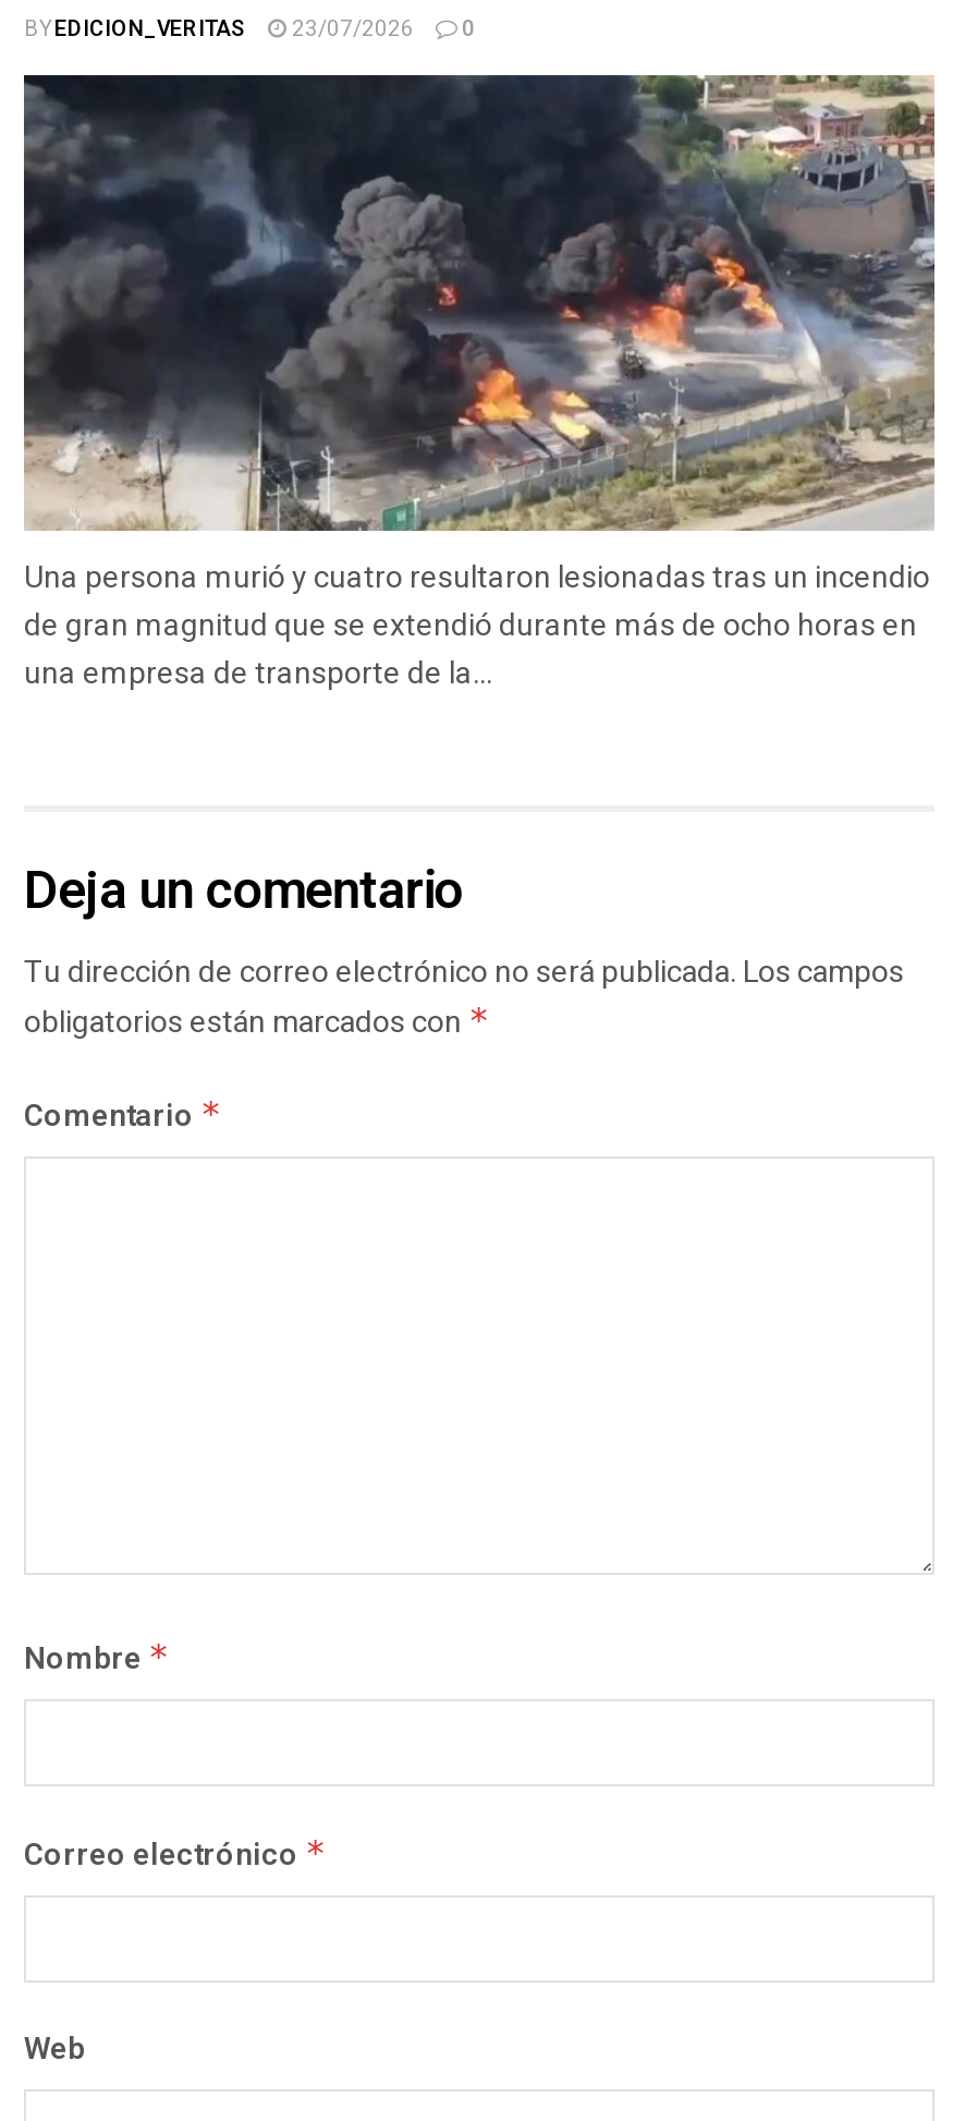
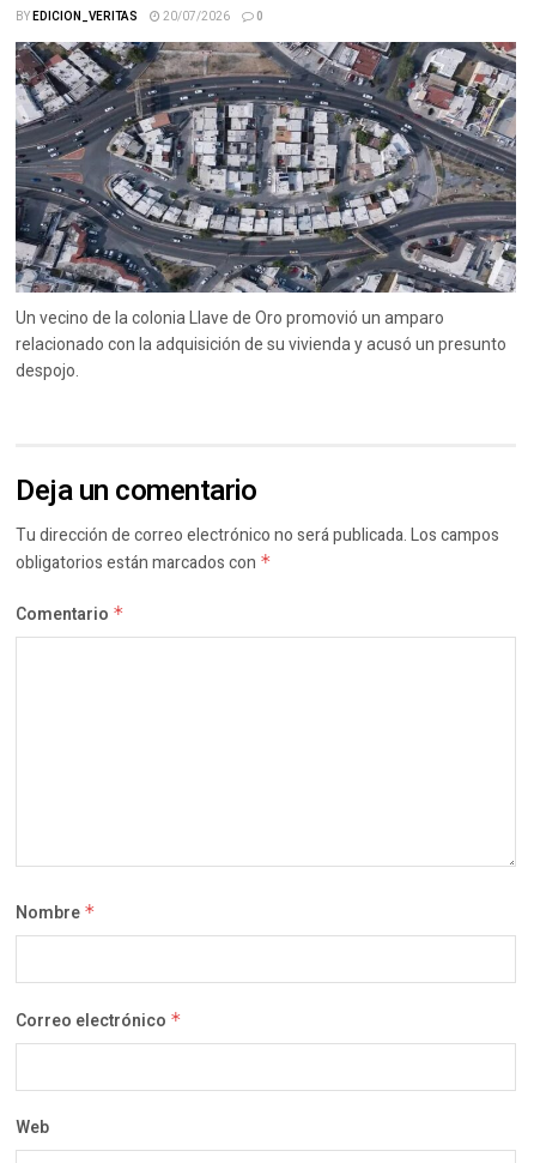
[288,14,414,44] 23/07/2026 -> [160,8,230,25] 20/07/2026
[22,73,937,689] [image] | Una persona murió y cuatro resultaron lesionadas tras un incendio | de gran magnitud que se extendió durante más de ocho horas en | una empresa de transporte de la... -> [14,41,517,380] [image] | Un vecino de la colonia Llave de Oro promovió un amparo | relacionado con la adquisición de su vivienda y acusó un presunto | despojo.

